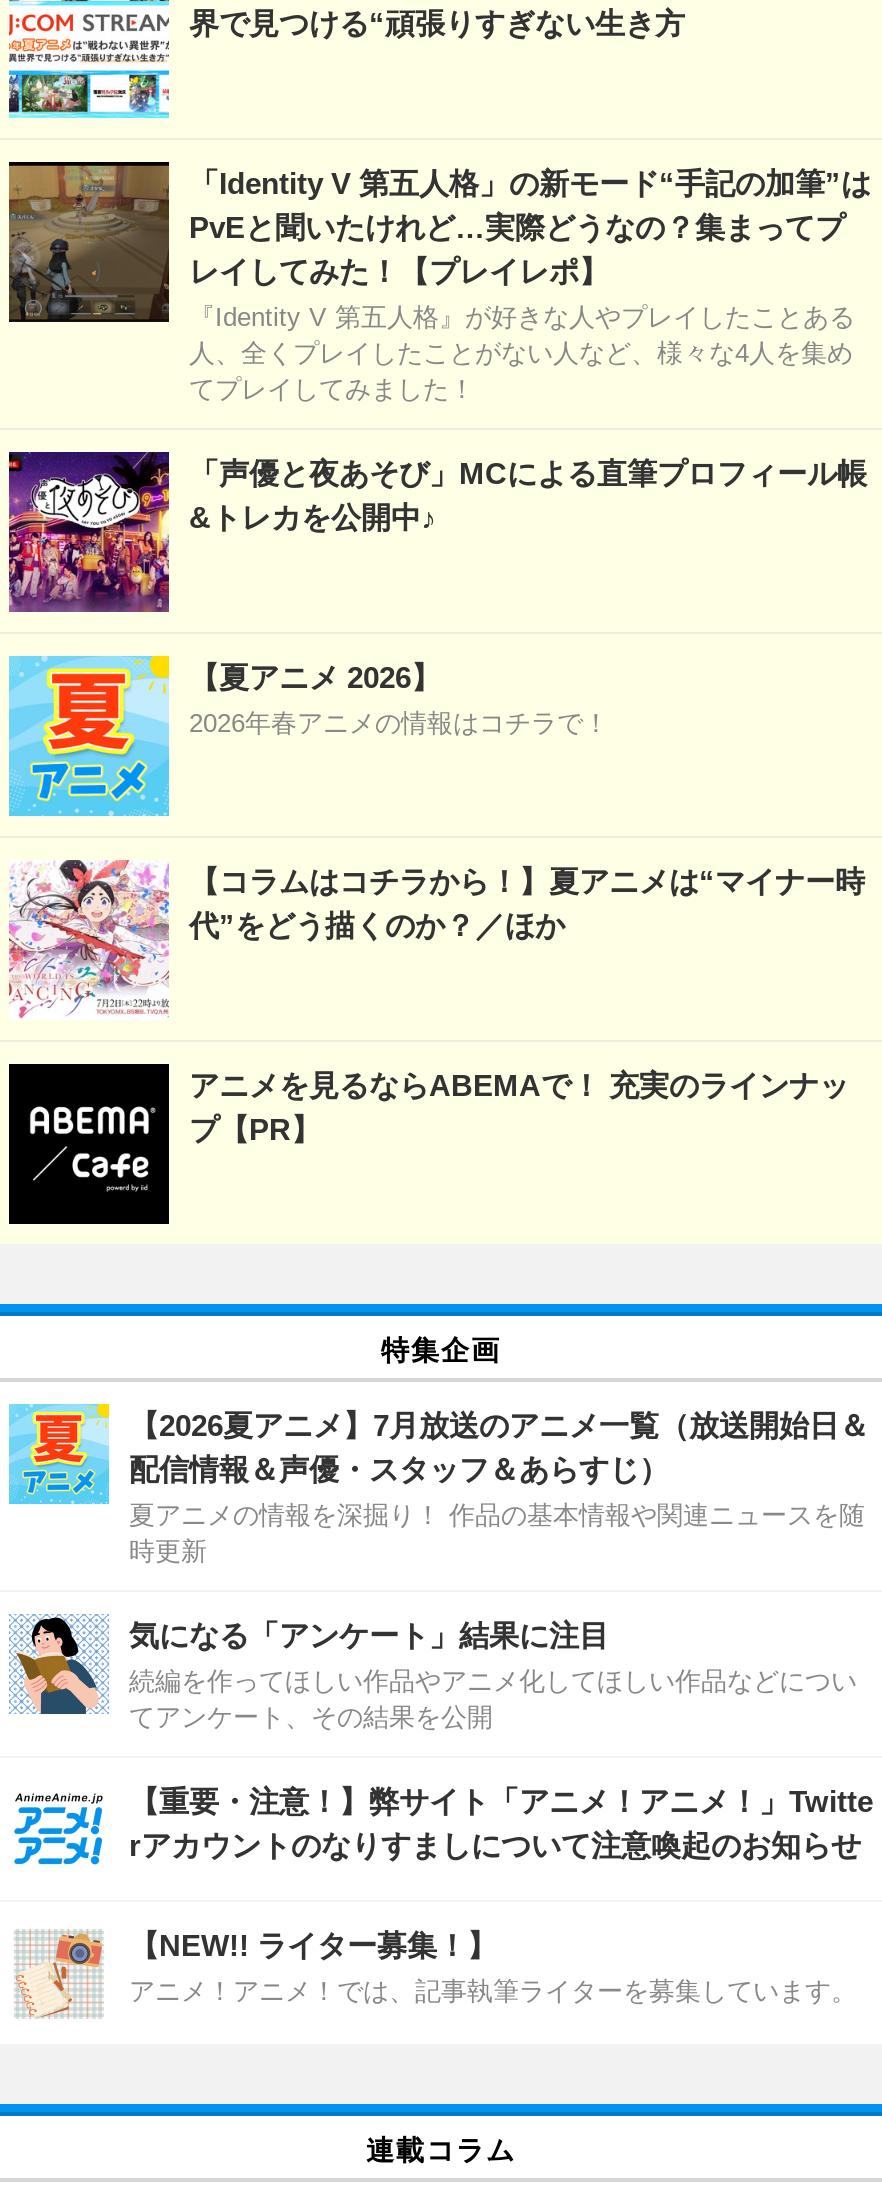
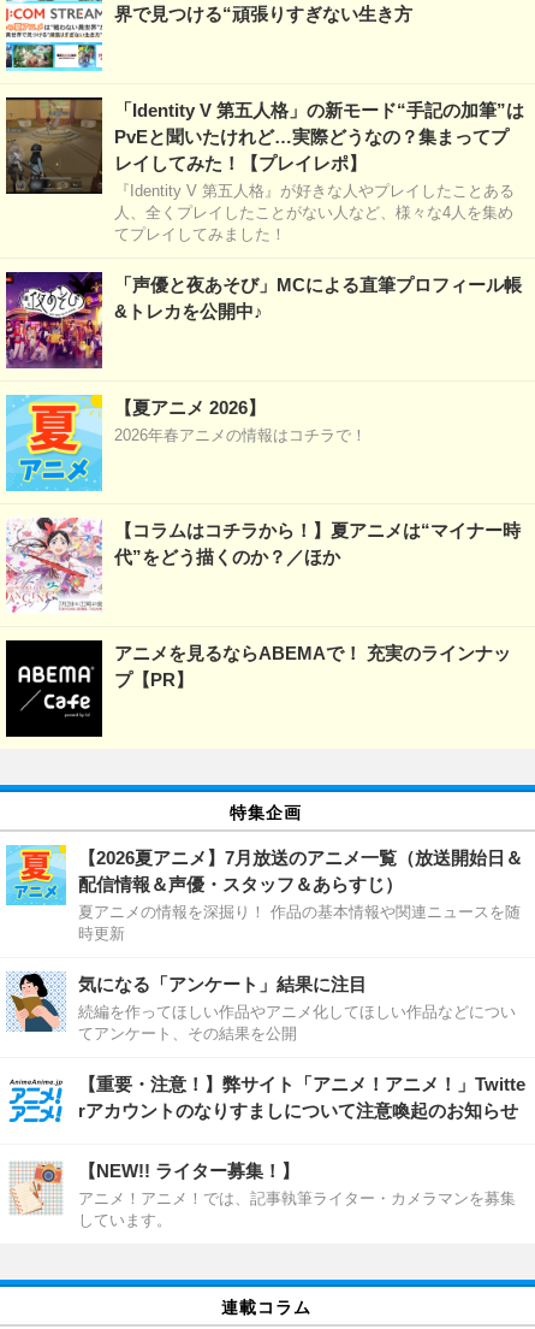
[129,1976,857,2006] アニメ！アニメ！では、記事執筆ライターを募集しています。 -> [78,1190,516,1229] アニメ！アニメ！では、記事執筆ライター・カメラマンを募集 | しています。

